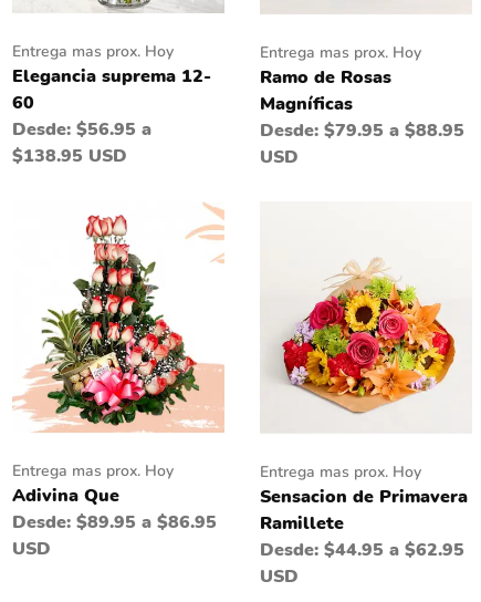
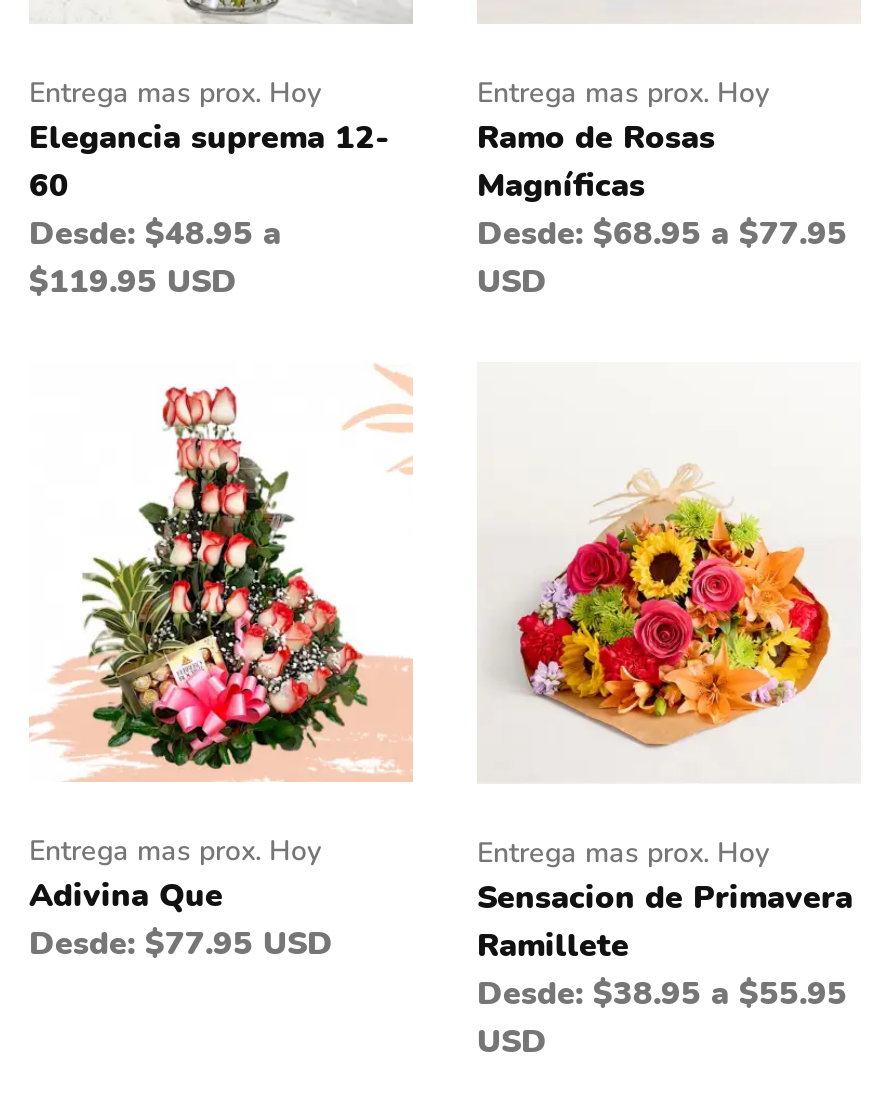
[12,118,151,142] Desde: $56.95 a -> [29,213,281,257] Desde: $48.95 a
[260,118,464,142] Desde: $79.95 a $88.95 -> [477,213,847,257] Desde: $68.95 a $77.95
[12,144,127,169] $138.95 USD -> [29,261,237,305] $119.95 USD
[12,511,217,561] Desde: $89.95 a $86.95 | USD -> [29,923,333,967] Desde: $77.95 USD
[260,538,464,562] Desde: $44.95 a $62.95 -> [477,972,847,1016] Desde: $38.95 a $55.95

